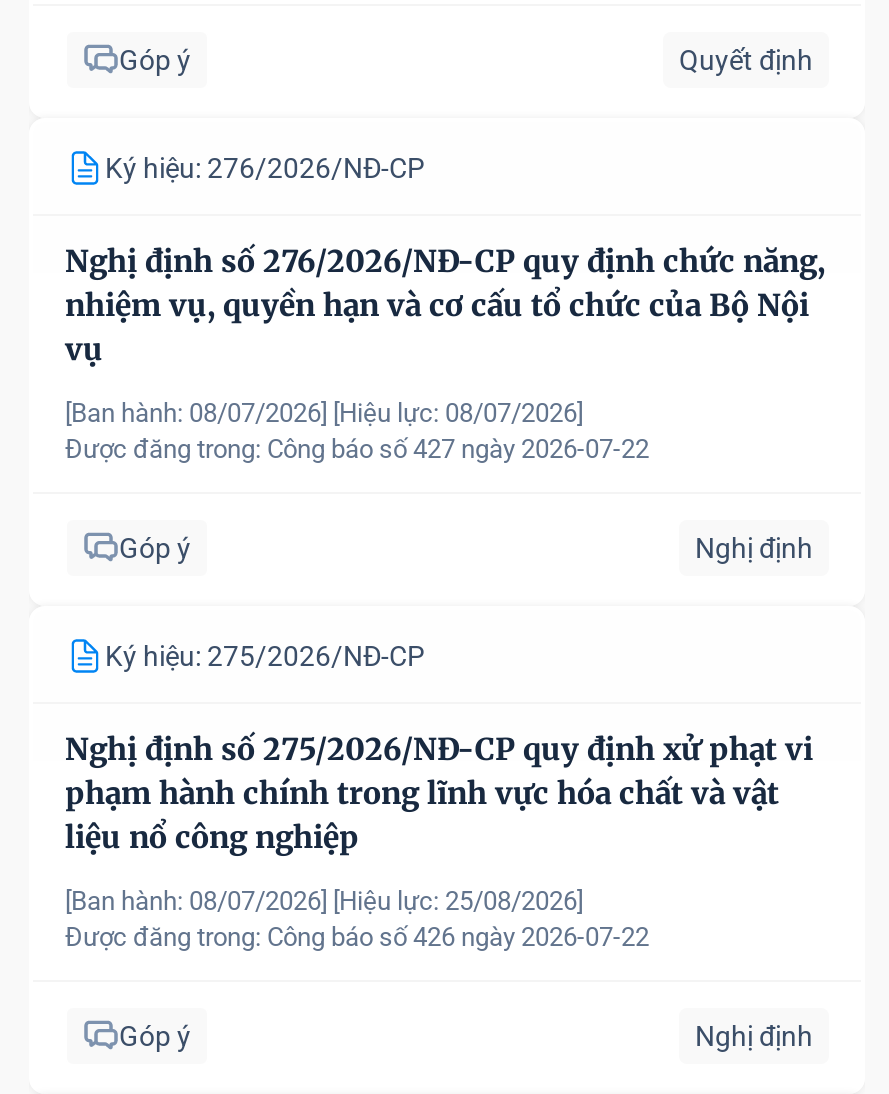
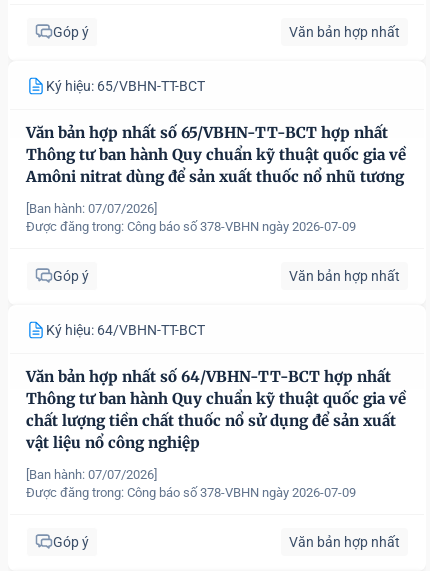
[679,45,813,77] Quyết định -> [289,24,400,40] Văn bản hợp nhất
[105,153,425,185] Ký hiệu: 276/2026/NĐ-CP -> [46,78,205,94] Ký hiệu: 65/VBHN-TT-BCT
[65,243,825,369] Nghị định số 276/2026/NĐ-CP quy định chức năng, | nhiệm vụ, quyền hạn và cơ cấu tổ chức của Bộ Nội | vụ -> [26,123,406,186] Văn bản hợp nhất số 65/VBHN-TT-BCT hợp nhất | Thông tư ban hành Quy chuẩn kỹ thuật quốc gia về | Amôni nitrat dùng để sản xuất thuốc nổ nhũ tương
[65,399,649,465] [Ban hành: 08/07/2026] [Hiệu lực: 08/07/2026] | Được đăng trong: Công báo số 427 ngày 2026-07-22 -> [26,201,356,234] [Ban hành: 07/07/2026] | Được đăng trong: Công báo số 378-VBHN ngày 2026-07-09
[695,533,813,565] Nghị định -> [289,268,400,284] Văn bản hợp nhất
[105,641,425,673] Ký hiệu: 275/2026/NĐ-CP -> [46,322,205,338] Ký hiệu: 64/VBHN-TT-BCT
[65,731,813,857] Nghị định số 275/2026/NĐ-CP quy định xử phạt vi | phạm hành chính trong lĩnh vực hóa chất và vật | liệu nổ công nghiệp -> [26,367,406,452] Văn bản hợp nhất số 64/VBHN-TT-BCT hợp nhất | Thông tư ban hành Quy chuẩn kỹ thuật quốc gia về | chất lượng tiền chất thuốc nổ sử dụng để sản xuất | vật liệu nổ công nghiệp
[65,887,649,953] [Ban hành: 08/07/2026] [Hiệu lực: 25/08/2026] | Được đăng trong: Công báo số 426 ngày 2026-07-22 -> [26,467,356,500] [Ban hành: 07/07/2026] | Được đăng trong: Công báo số 378-VBHN ngày 2026-07-09
[695,1021,813,1053] Nghị định -> [289,534,400,550] Văn bản hợp nhất

